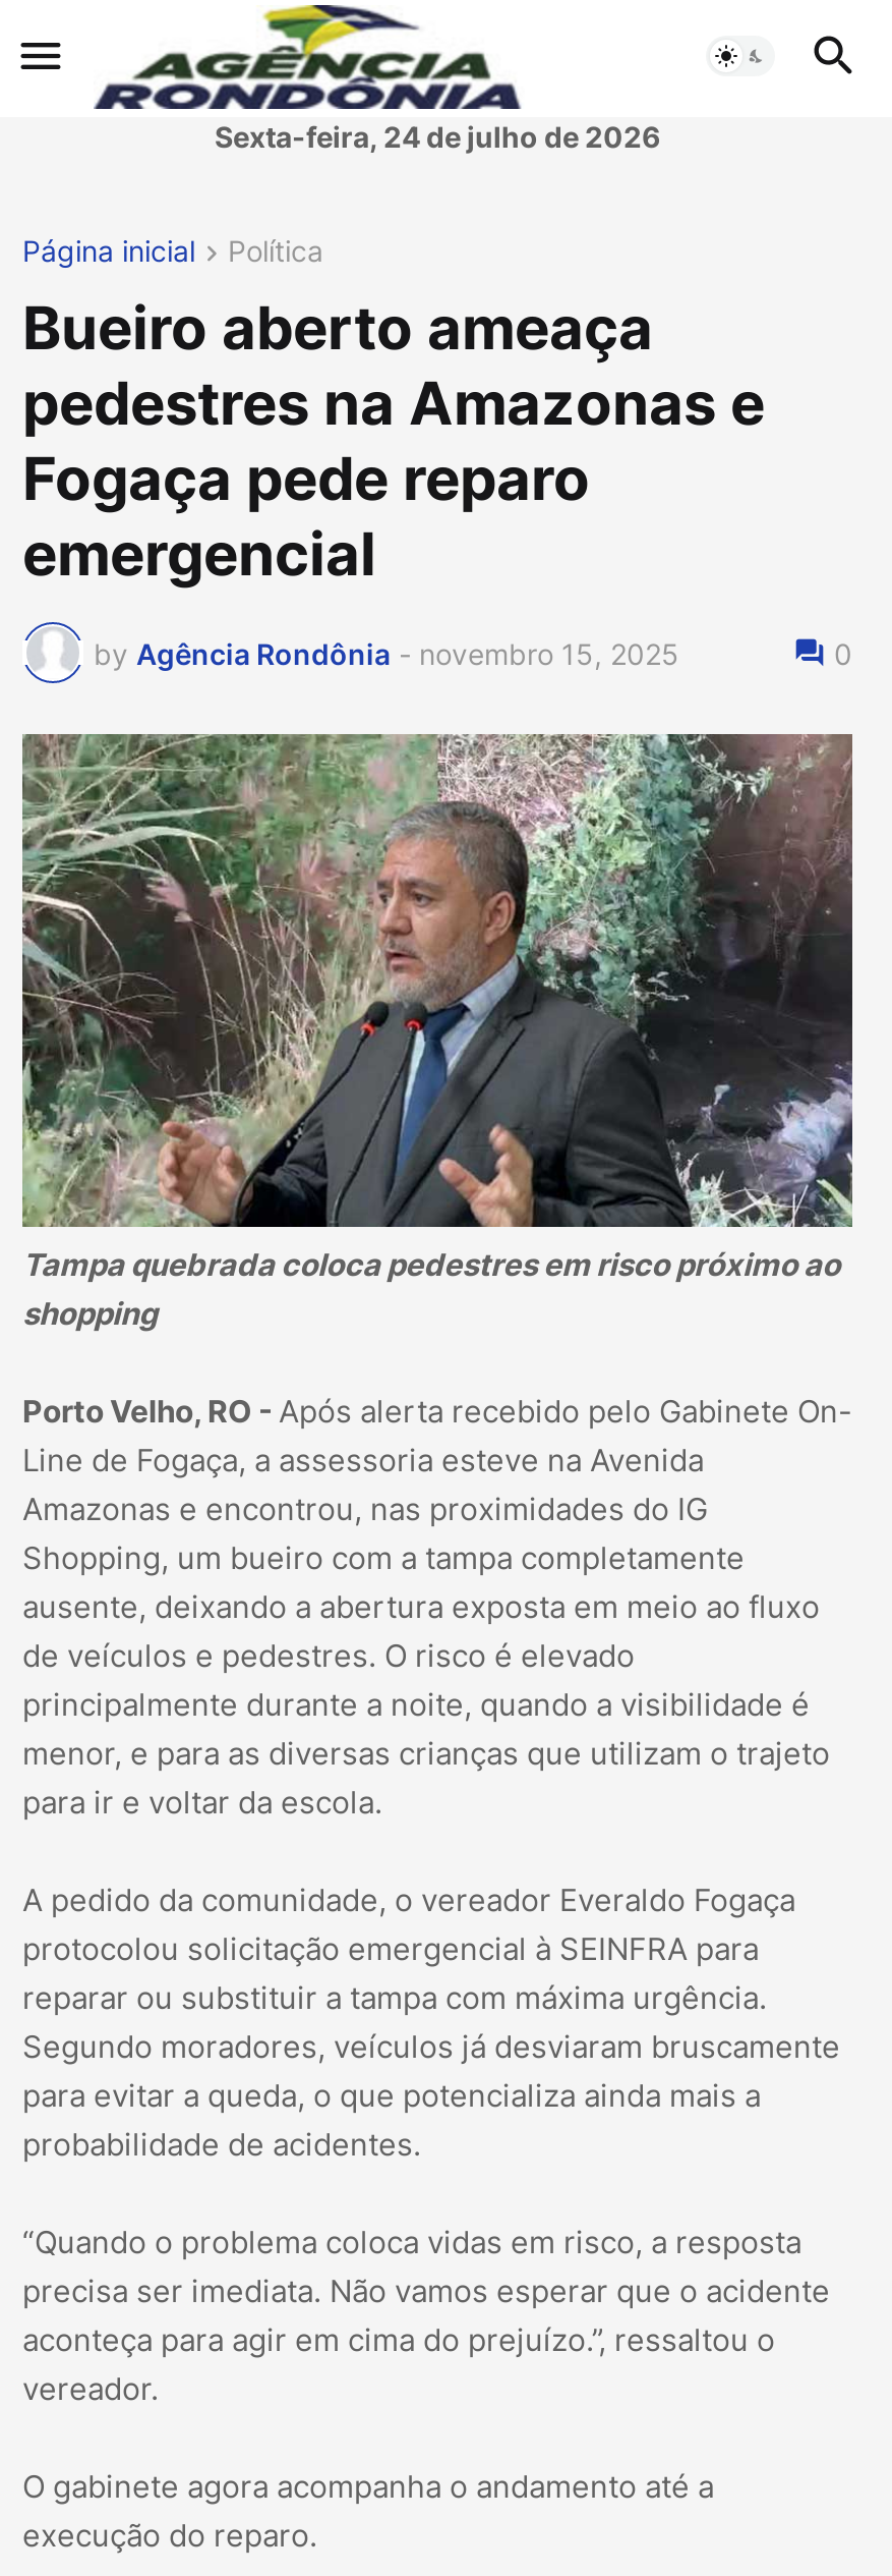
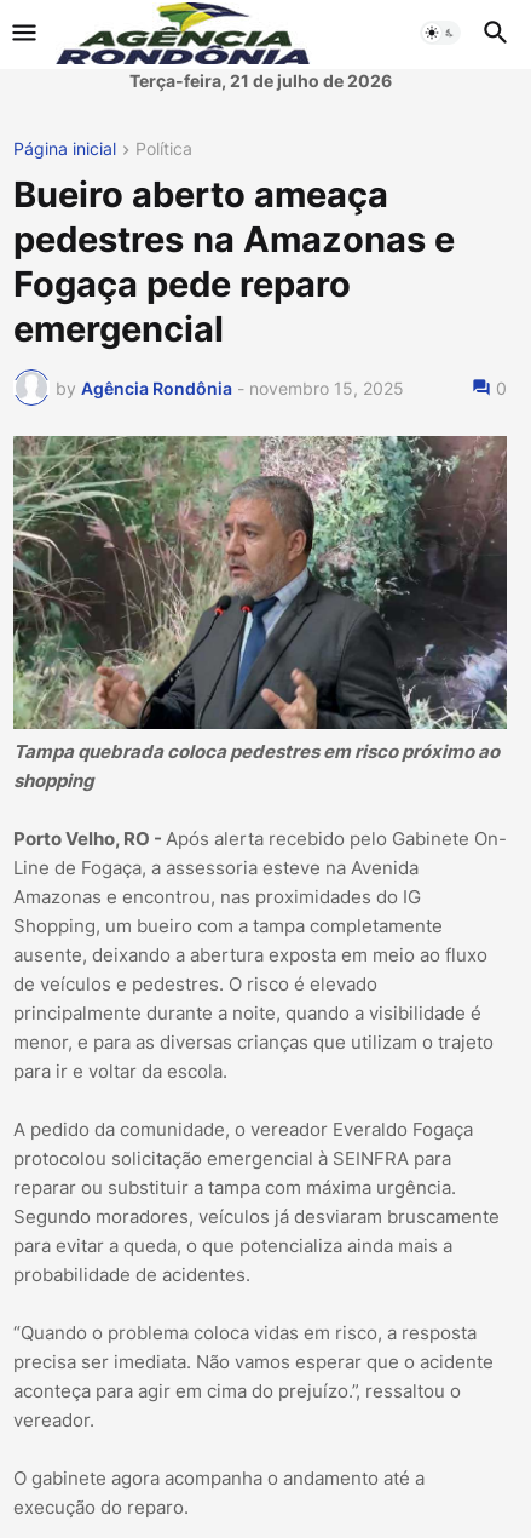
[215,119,660,154] Sexta-feira, 24 de julho de 2026 -> [129,70,391,91] Terça-feira, 21 de julho de 2026

